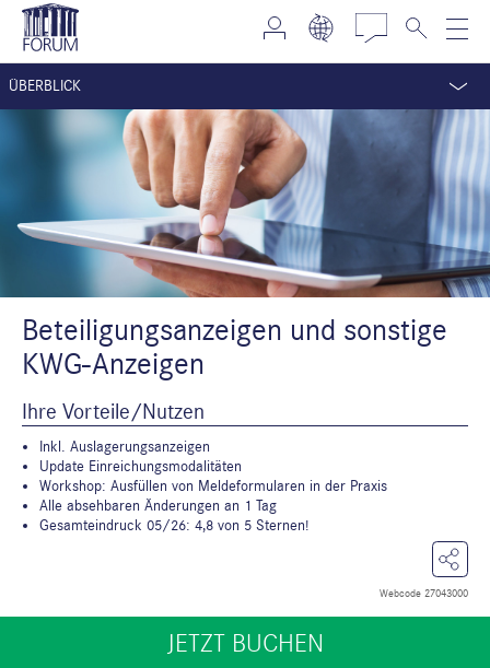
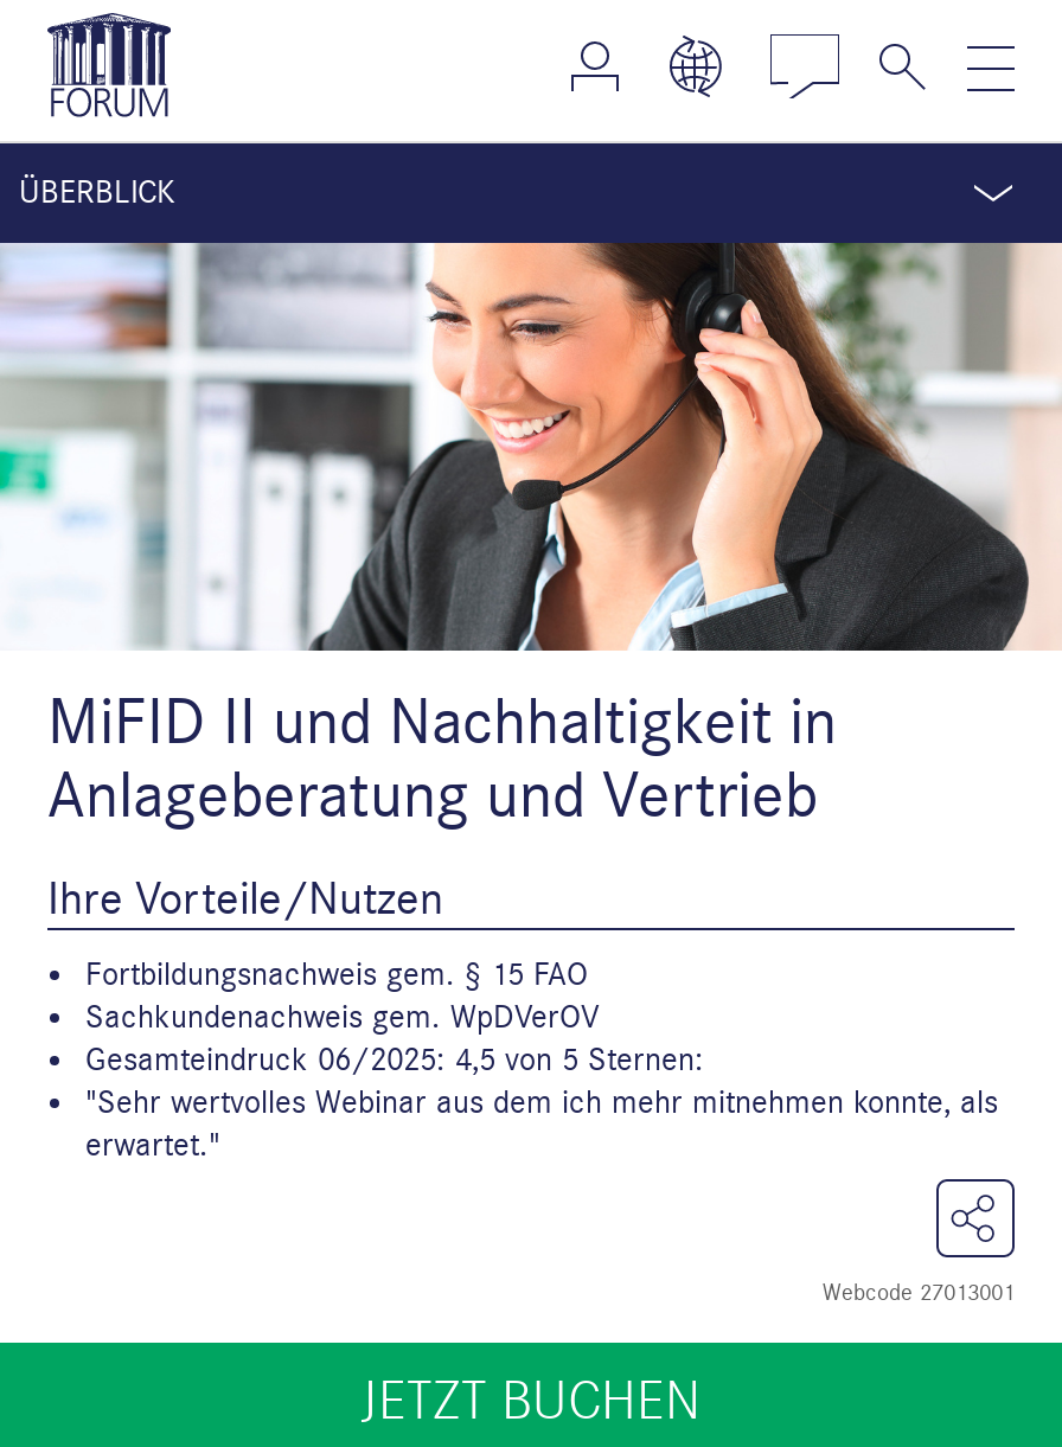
[3,108,487,382] [image] | Beteiligungsanzeigen und sonstige | KWG-Anzeigen -> [7,241,1055,835] [image] | MiFID II und Nachhaltigkeit in | Anlageberatung und Vertrieb
[39,437,387,534] Inkl. Auslagerungsanzeigen | Update Einreichungsmodalitäten | Workshop: Ausfüllen von Meldeformularen in der Praxis | Alle absehbaren Änderungen an 1 Tag | Gesamteindruck 05/26: 4,8 von 5 Sternen! -> [85,953,998,1164] Fortbildungsnachweis gem. § 15 FAO | Sachkundenachweis gem. WpDVerOV | Gesamteindruck 06/2025: 4,5 von 5 Sternen: | "Sehr wertvolles Webinar aus dem ich mehr mitnehmen konnte, als | erwartet."
[380,587,468,600] Webcode 27043000 -> [823,1278,1015,1306] Webcode 27013001

